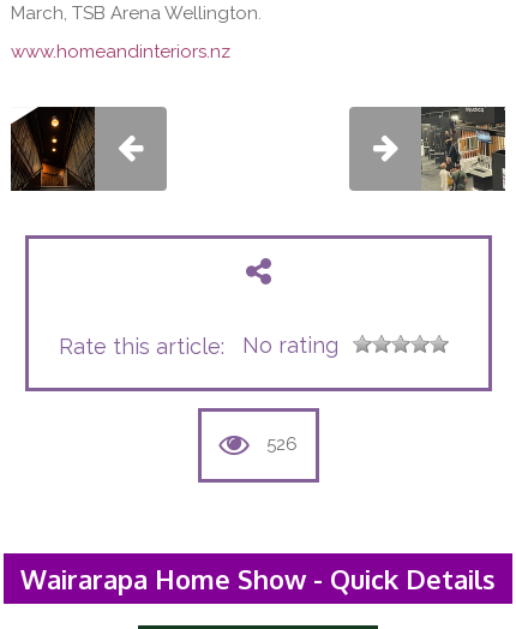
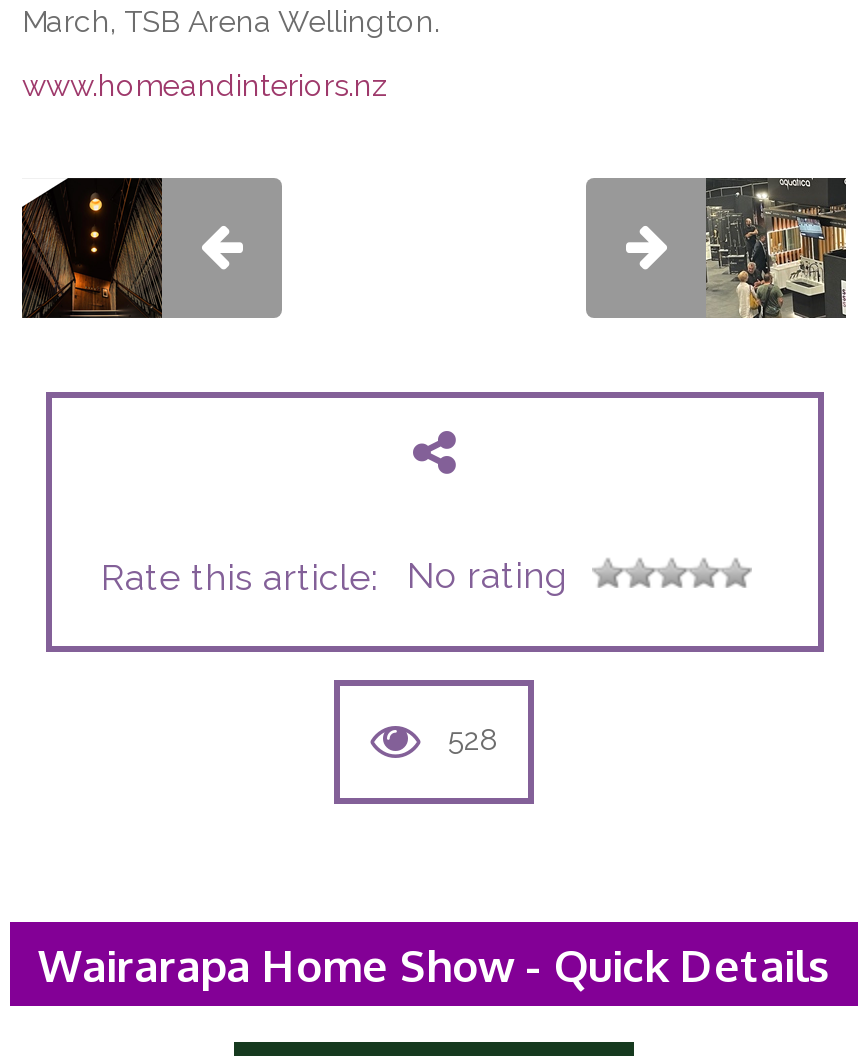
[261,433,297,455] 526 -> [440,722,498,758] 528

